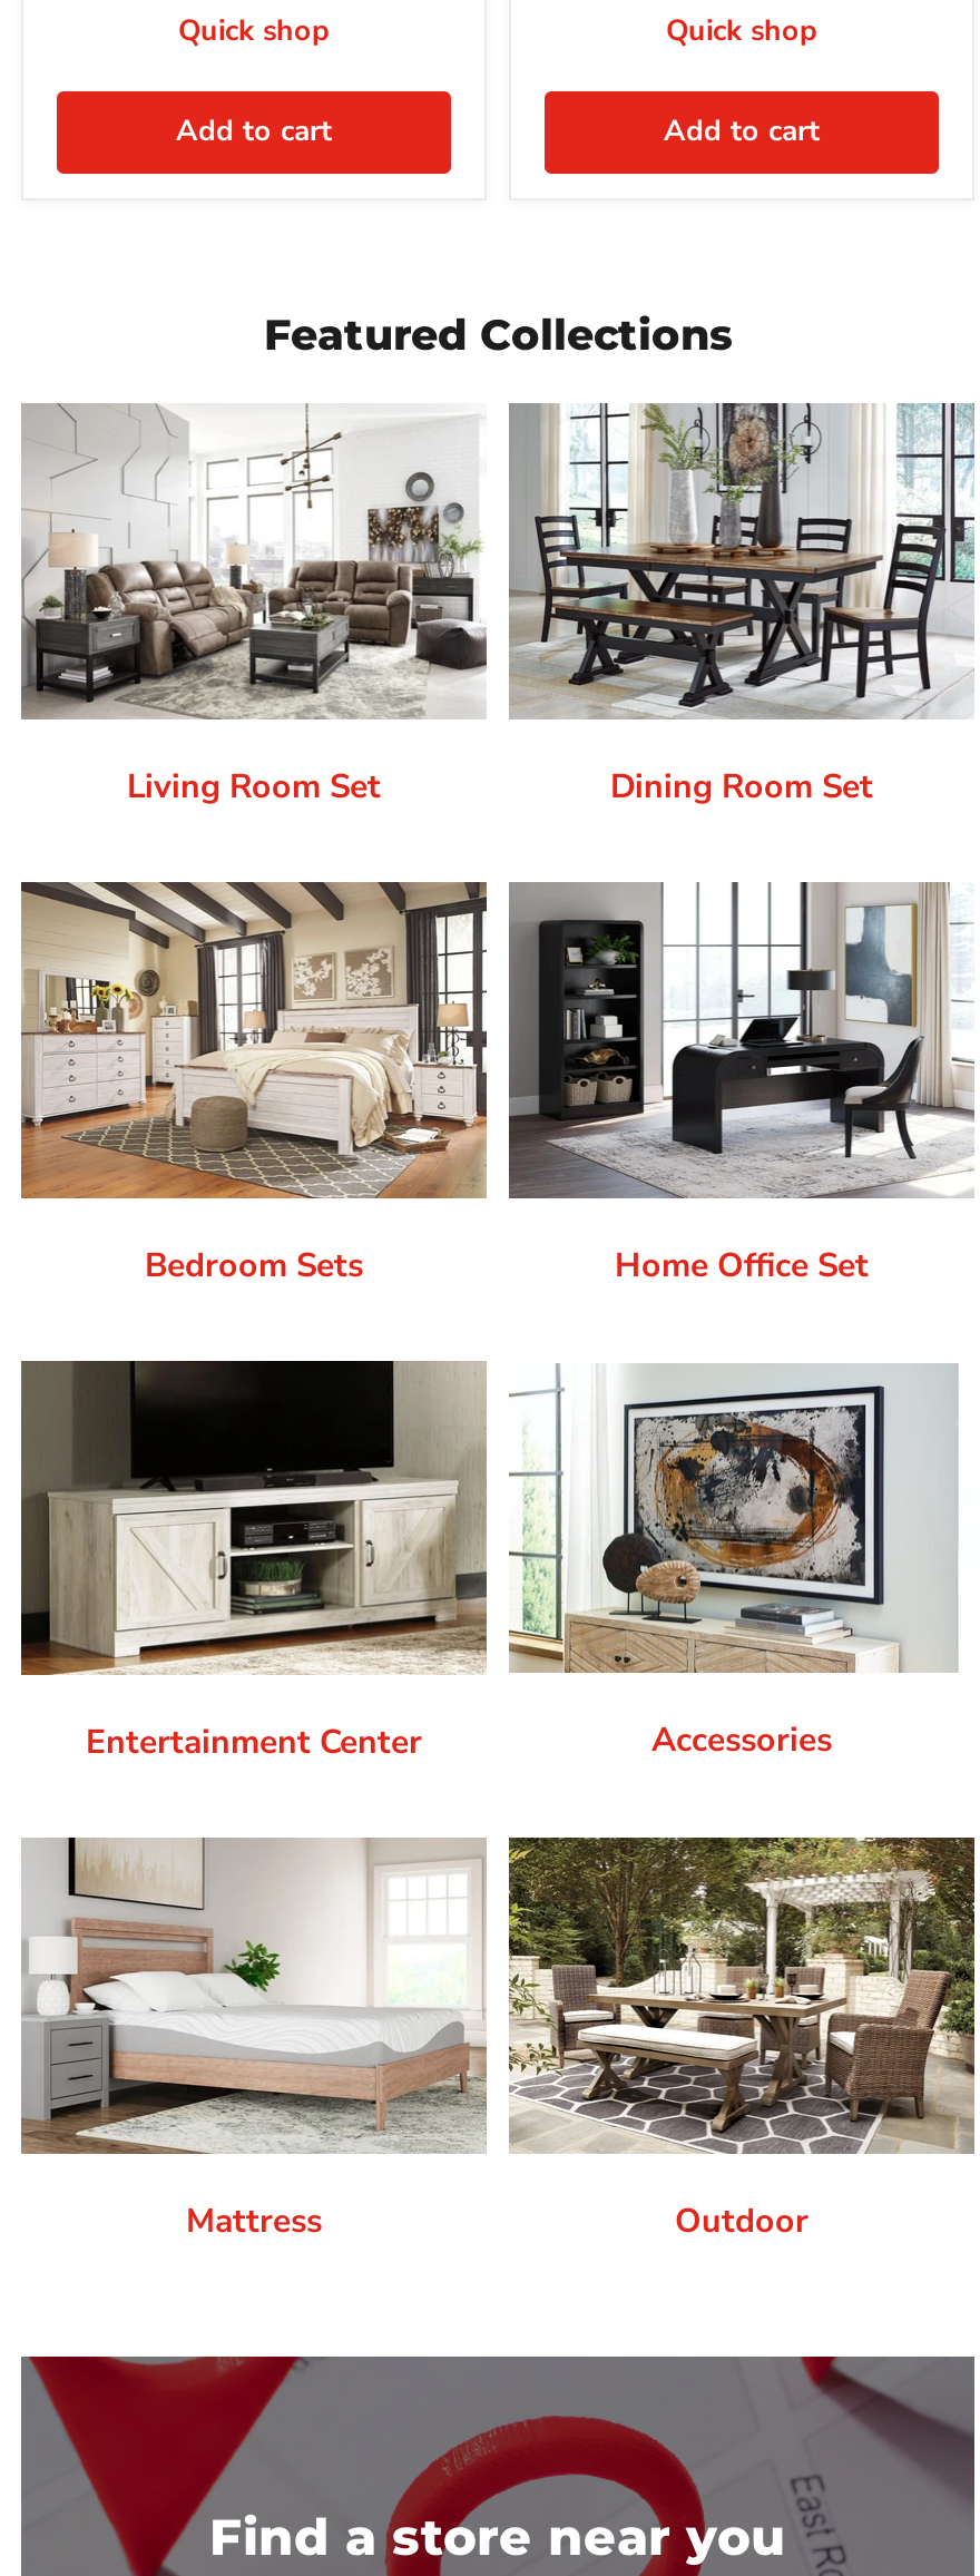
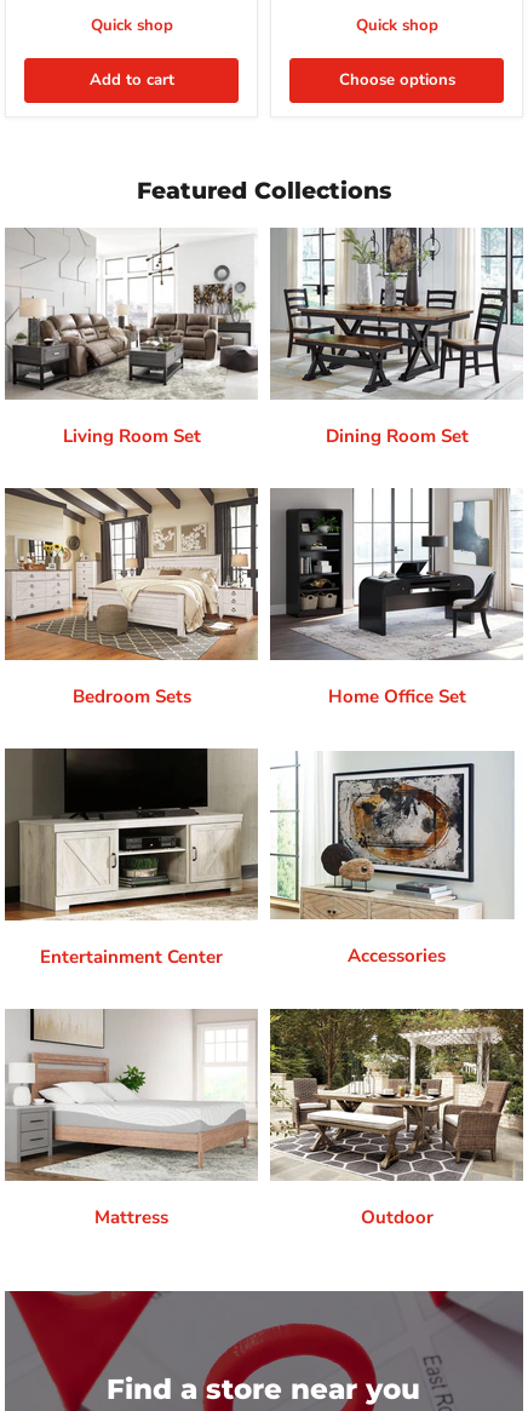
[664,112,820,152] Add to cart -> [338,69,455,91] Choose options

